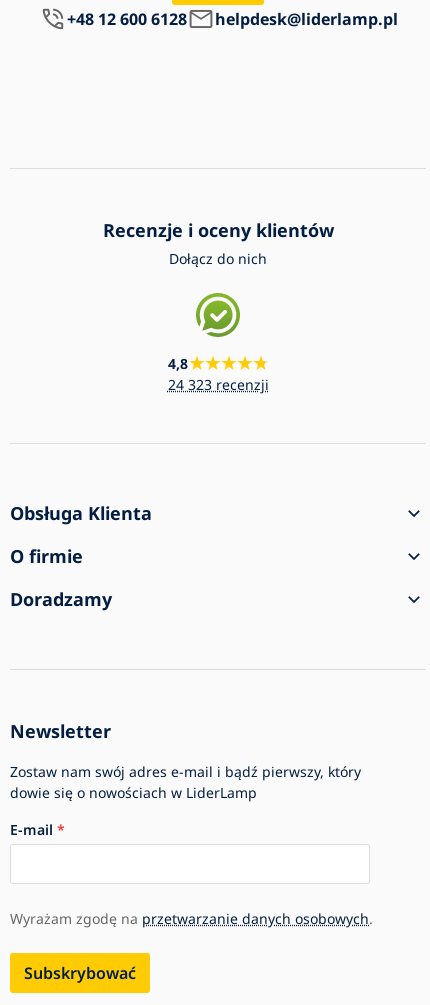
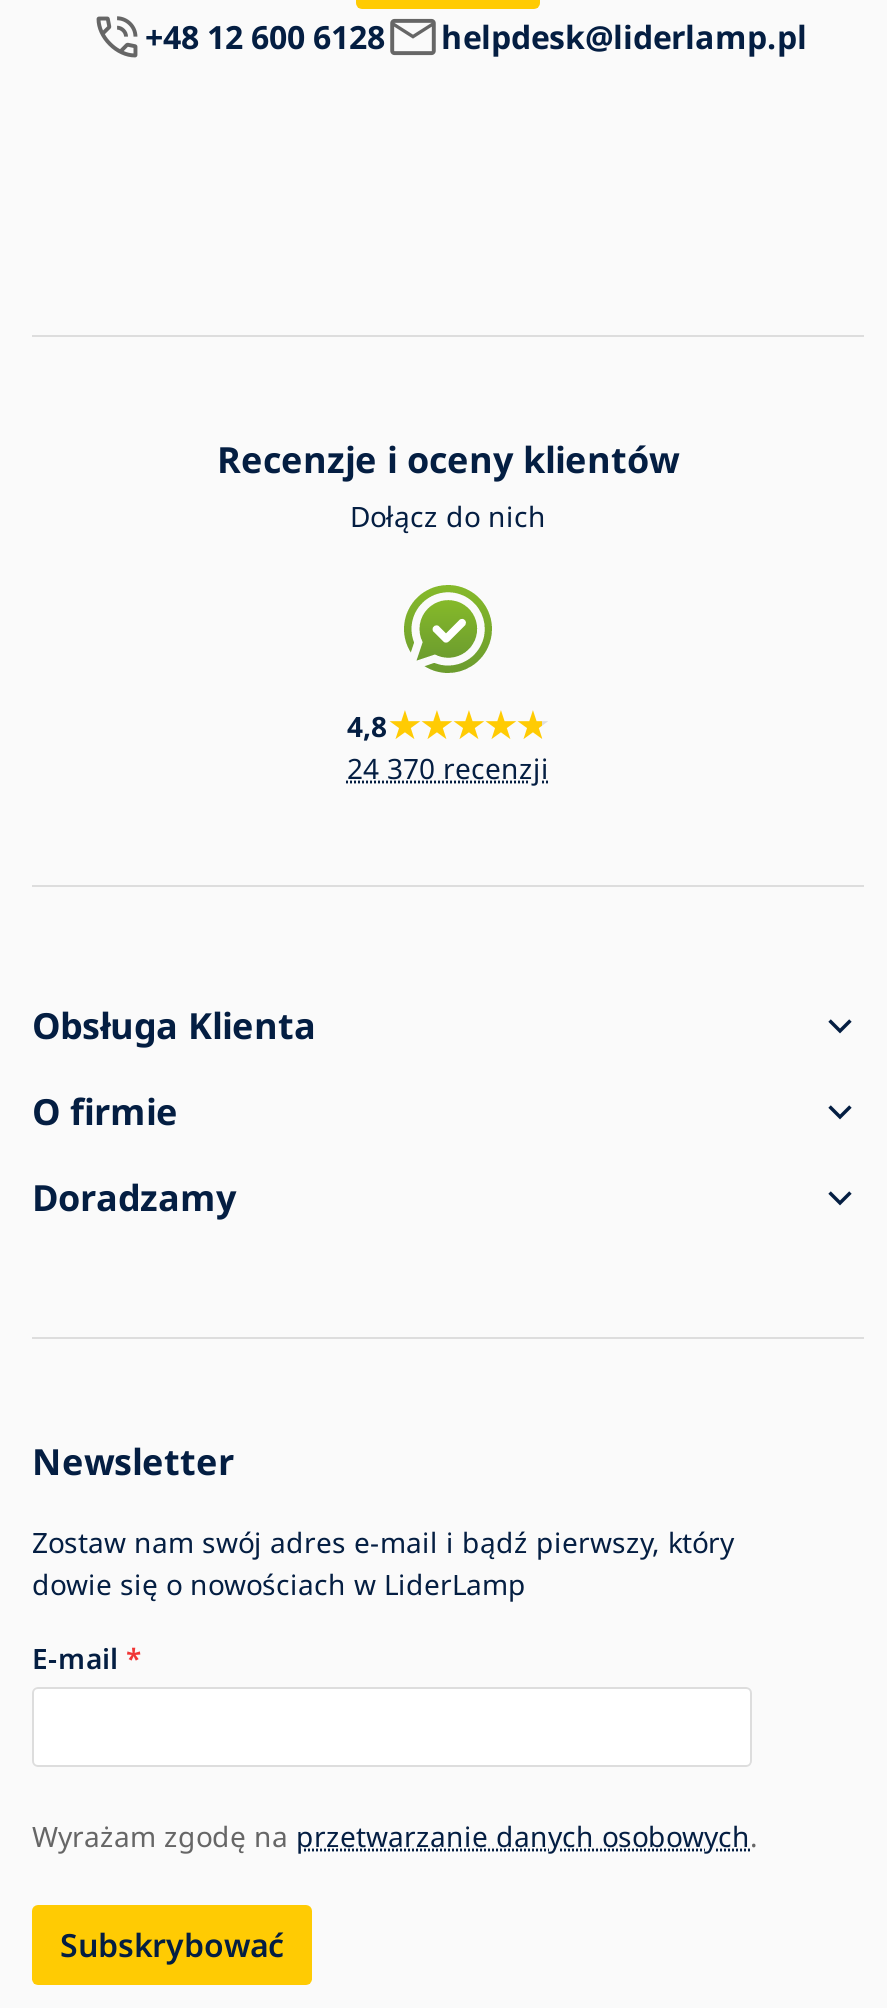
[167,375,268,394] 24 323 recenzji -> [347,749,549,787] 24 370 recenzji

